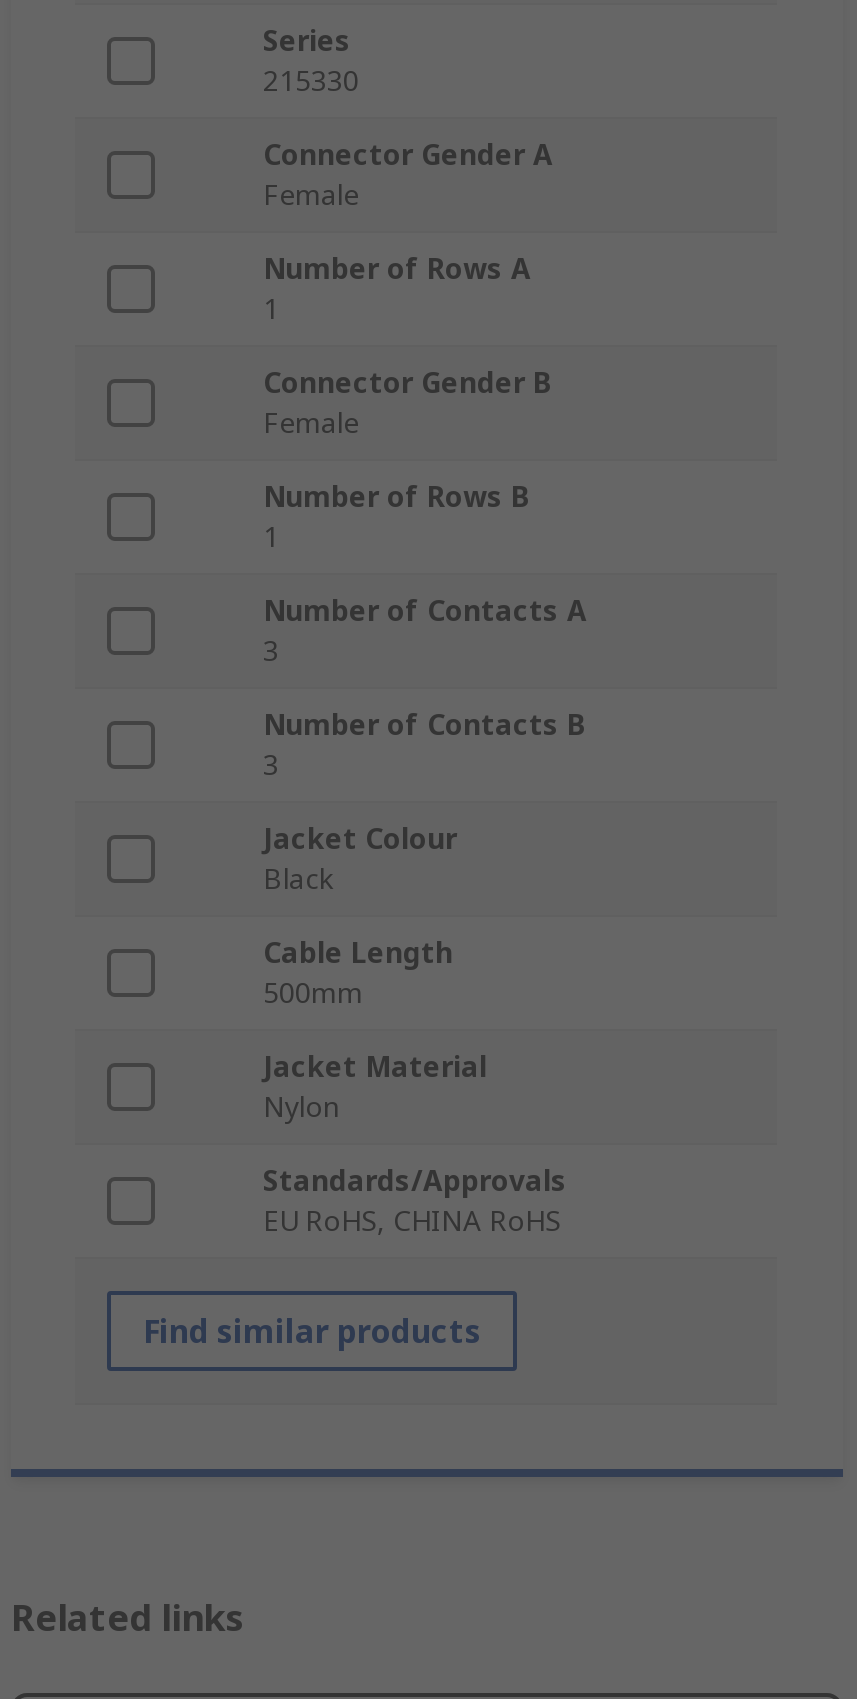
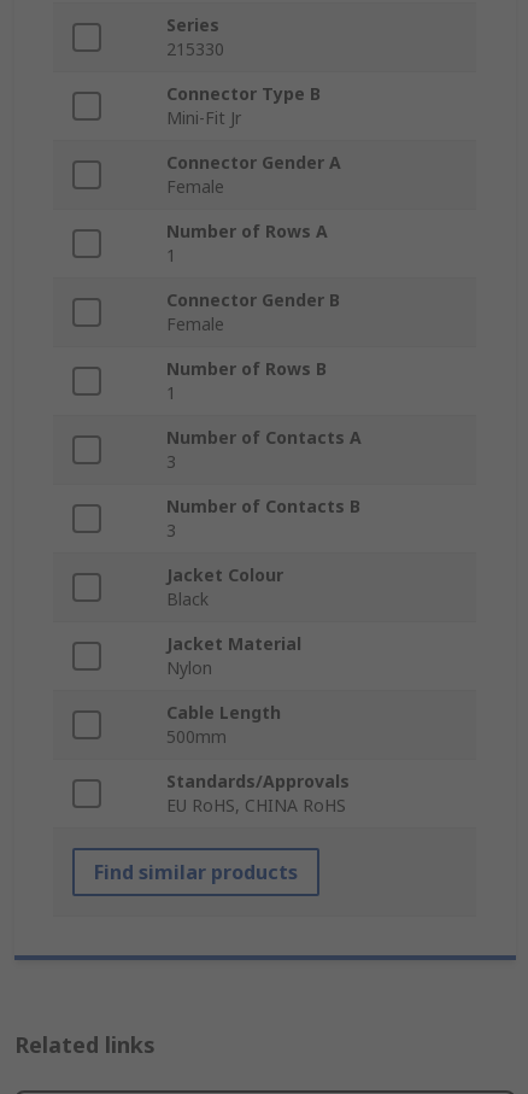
none -> [166,83,321,130] Connector Type B | Mini-Fit Jr
moved [263,934,453,1012] -> [166,701,281,748]: Cable Length | 500mm

